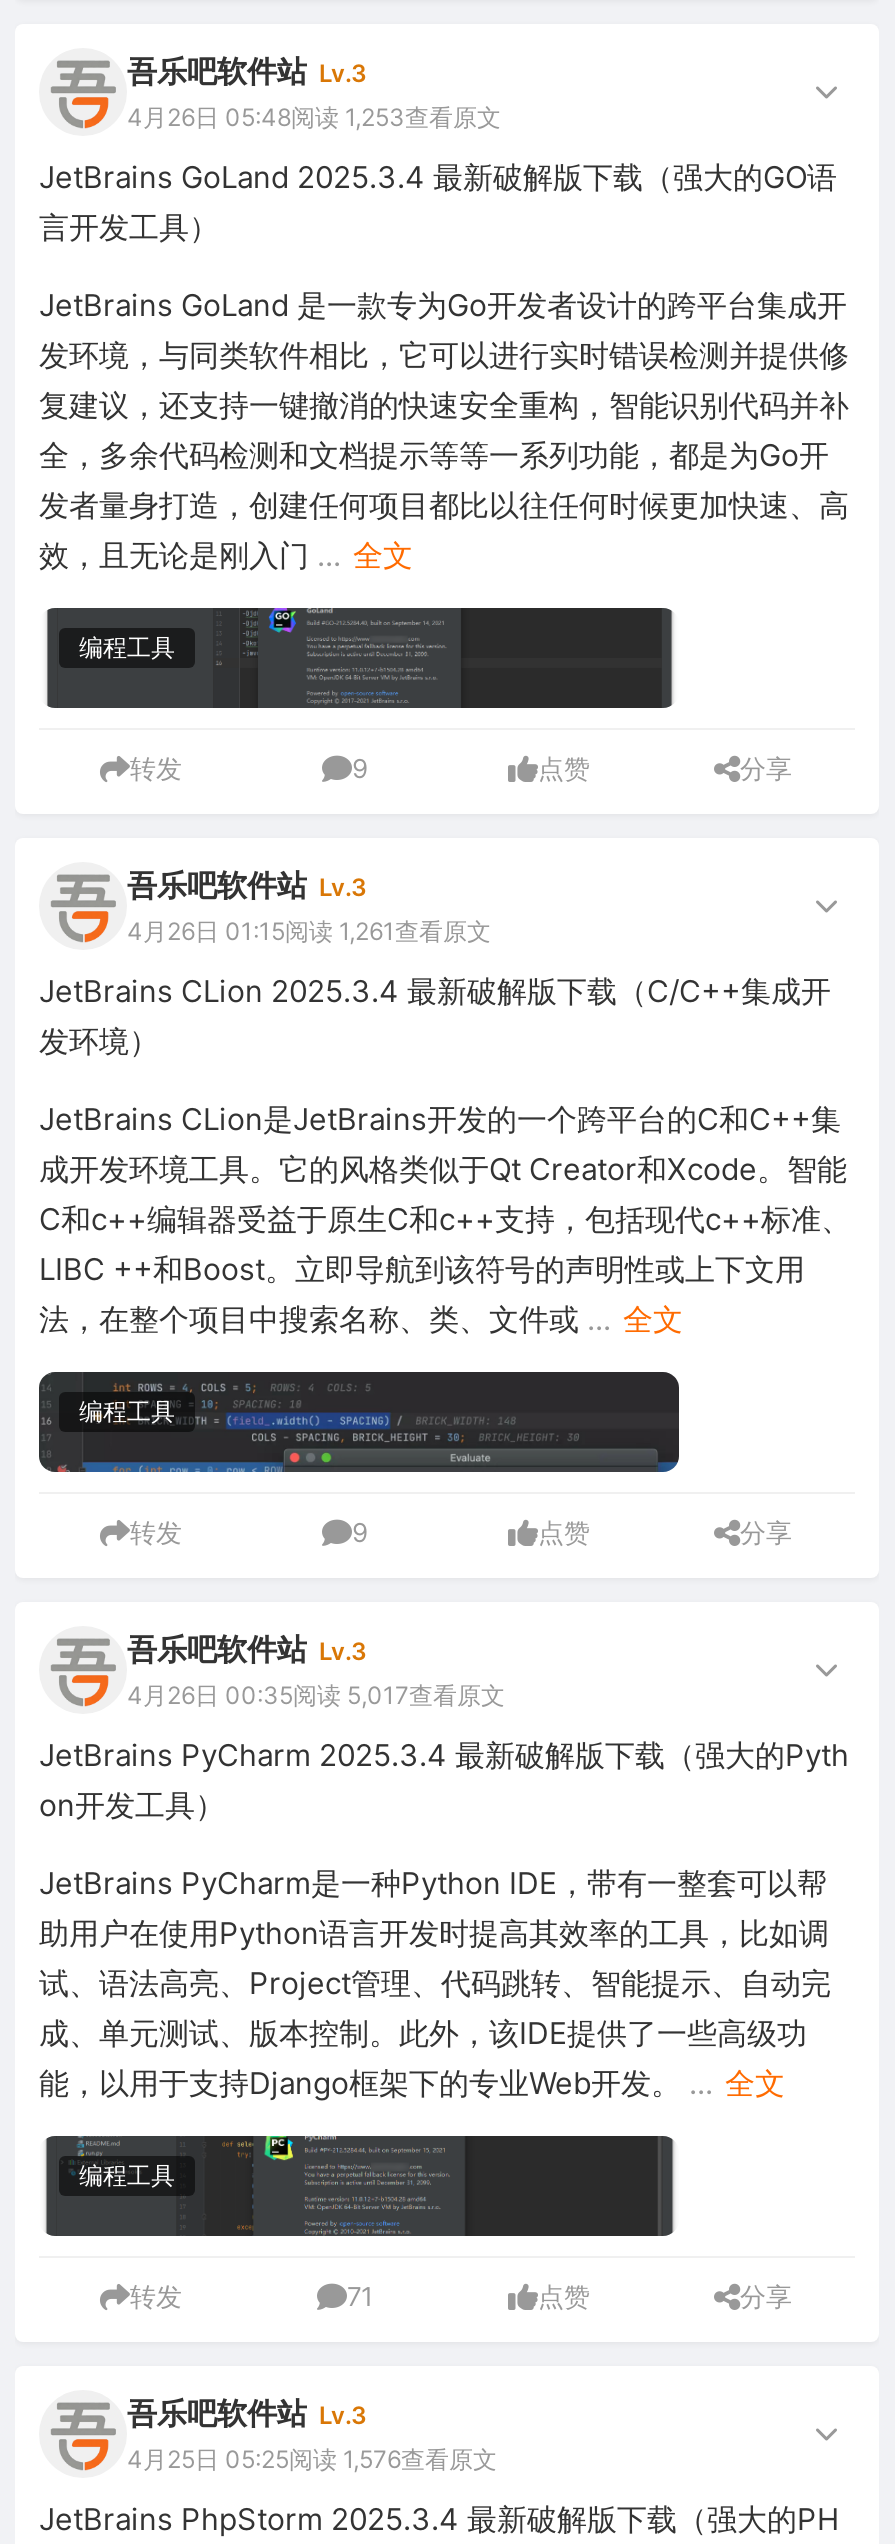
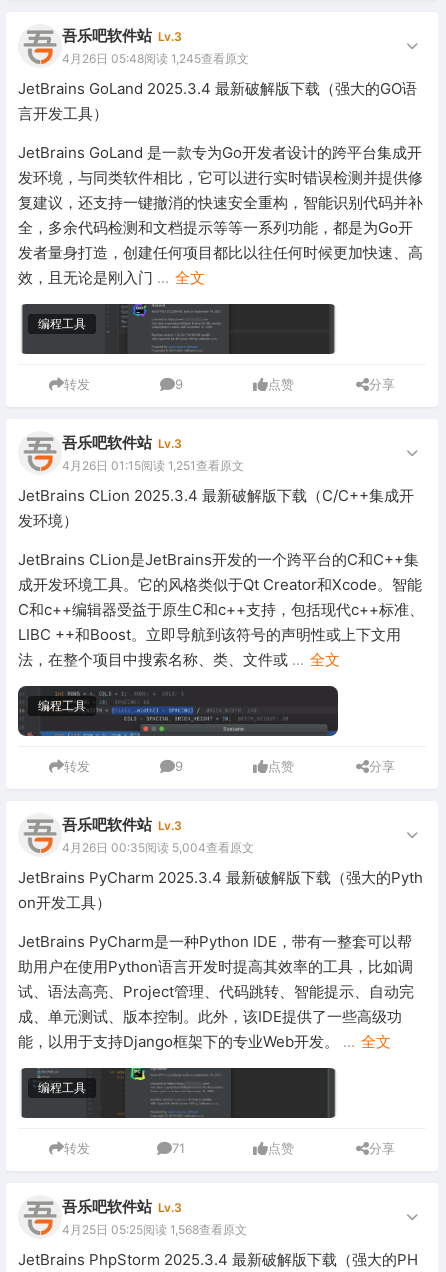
[127,102,501,132] 4月26日 05:48阅读 1,253查看原文 -> [62,51,249,66] 4月26日 05:48阅读 1,245查看原文
[127,916,491,946] 4月26日 01:15阅读 1,261查看原文 -> [62,458,244,473] 4月26日 01:15阅读 1,251查看原文
[127,1680,505,1710] 4月26日 00:35阅读 5,017查看原文 -> [62,840,254,855] 4月26日 00:35阅读 5,004查看原文
[127,2444,497,2474] 4月25日 05:25阅读 1,576查看原文 -> [62,1222,247,1237] 4月25日 05:25阅读 1,568查看原文

